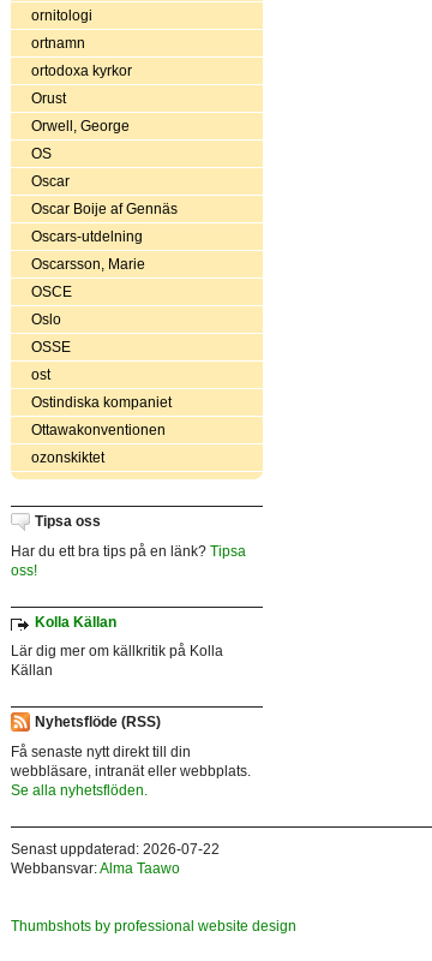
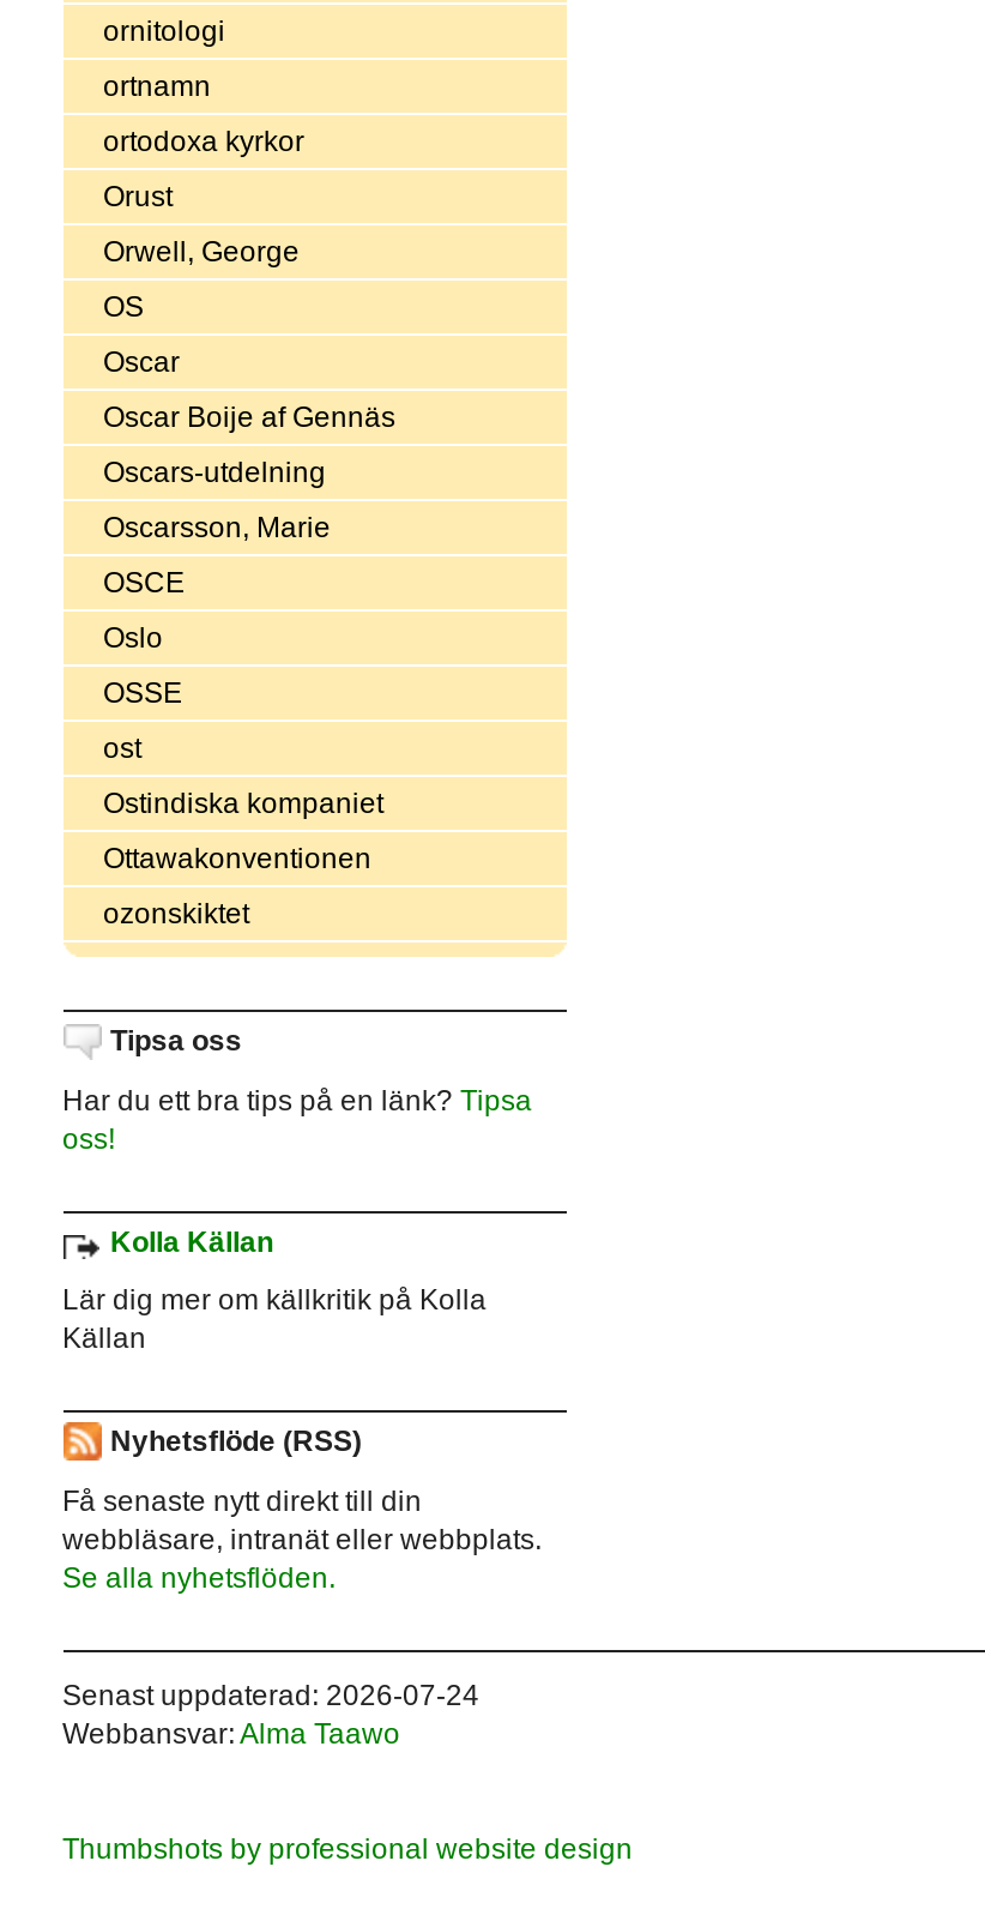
[10,841,219,857] Senast uppdaterad: 2026-07-22 -> [62,1678,479,1712] Senast uppdaterad: 2026-07-24

